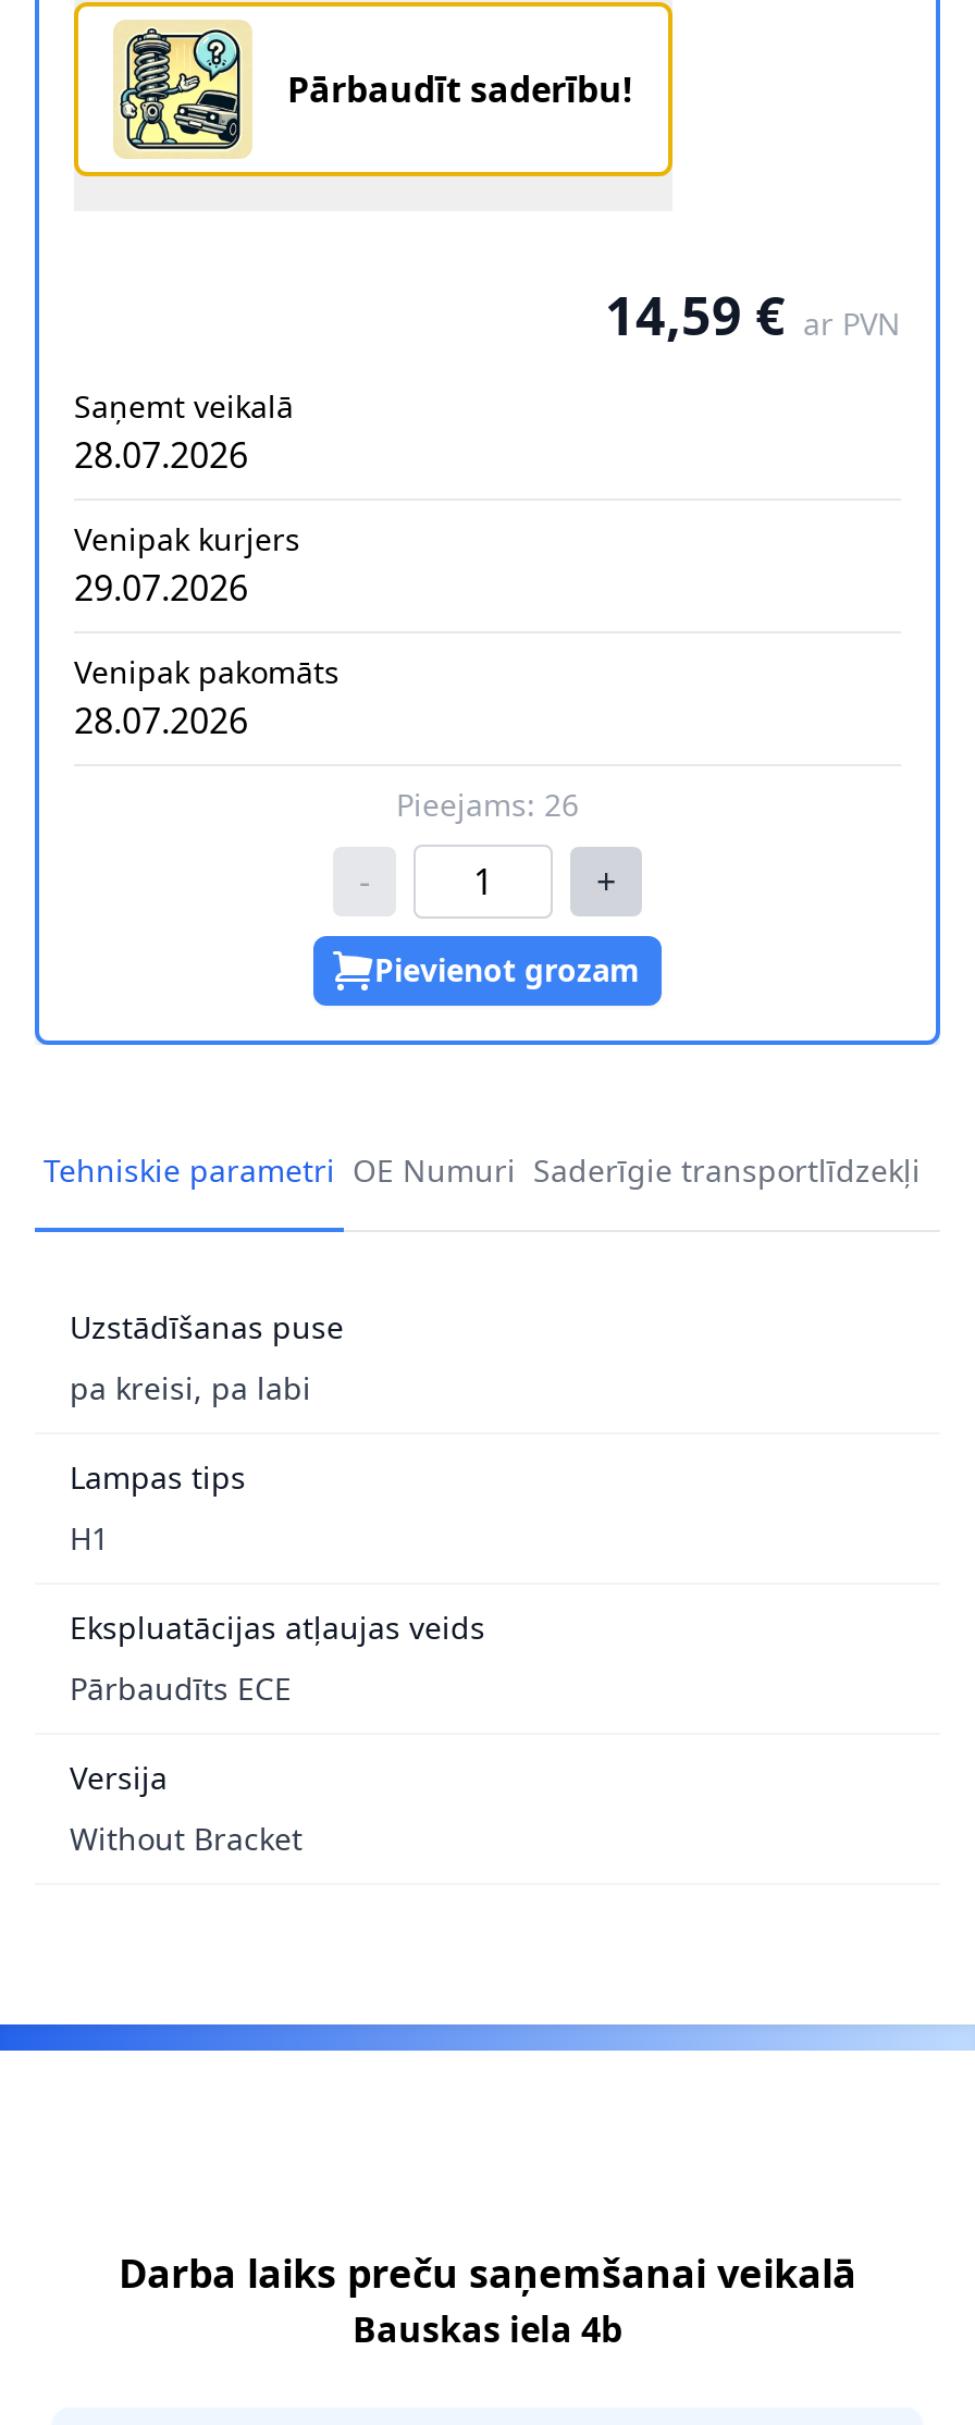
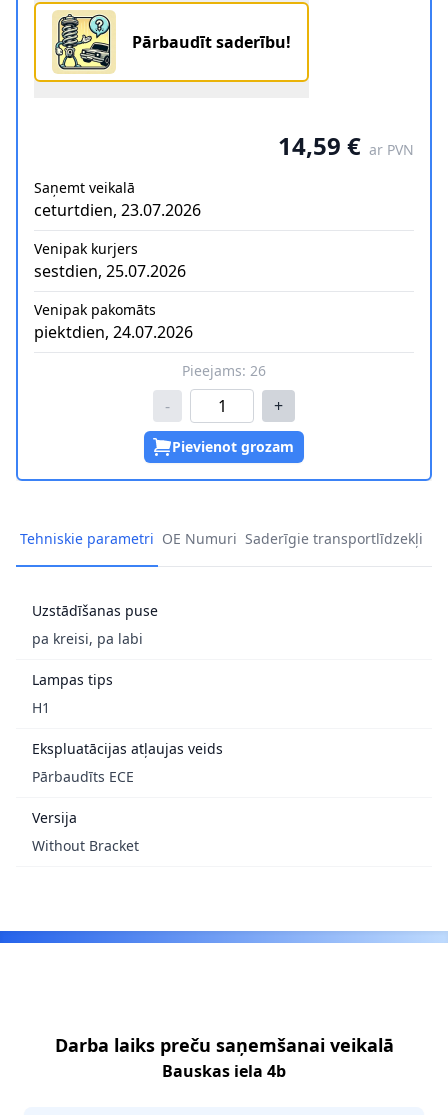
[74,431,248,479] 28.07.2026 -> [34,199,201,221] ceturtdien, 23.07.2026
[74,564,248,612] 29.07.2026 -> [34,260,186,282] sestdien, 25.07.2026
[74,697,248,744] 28.07.2026 -> [34,321,193,343] piektdien, 24.07.2026

